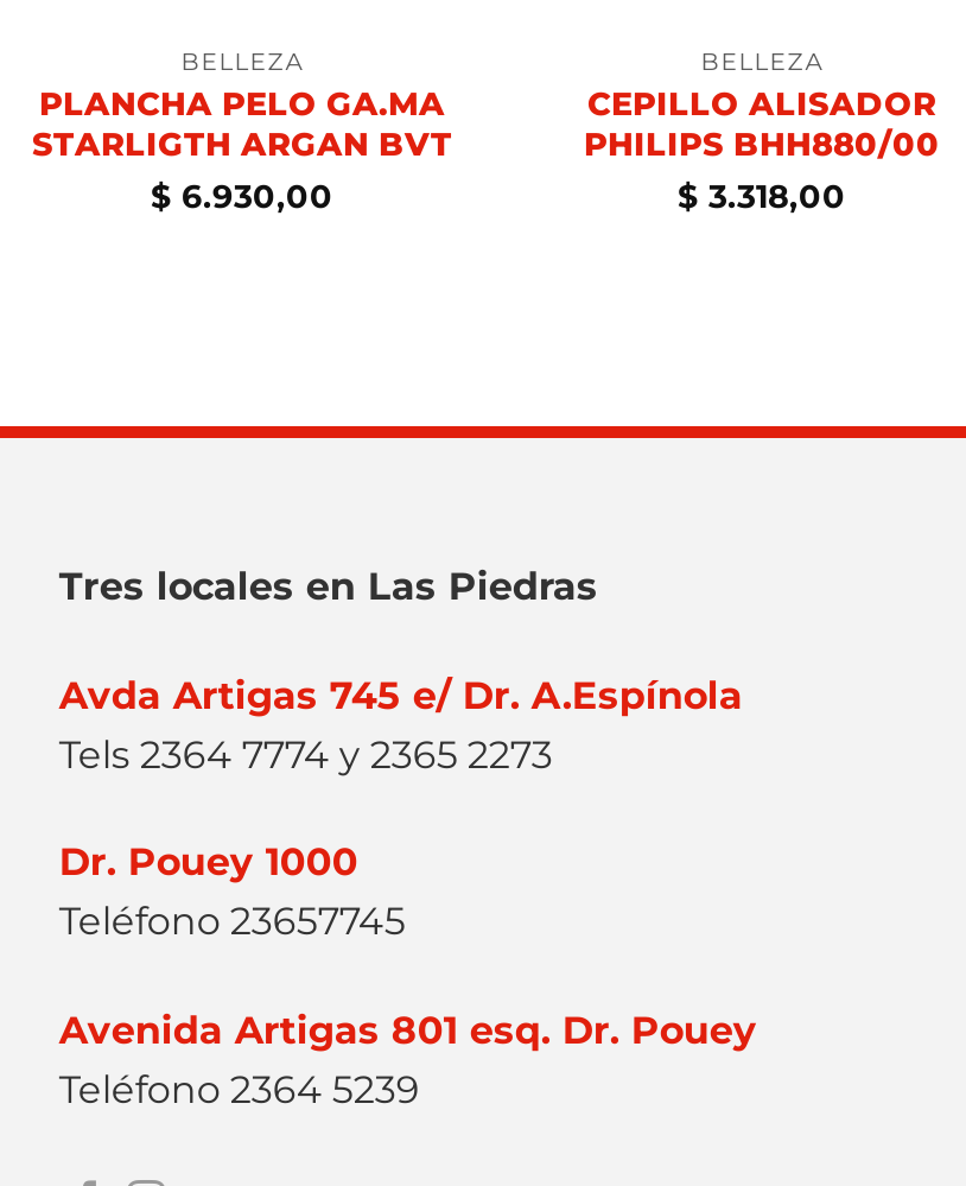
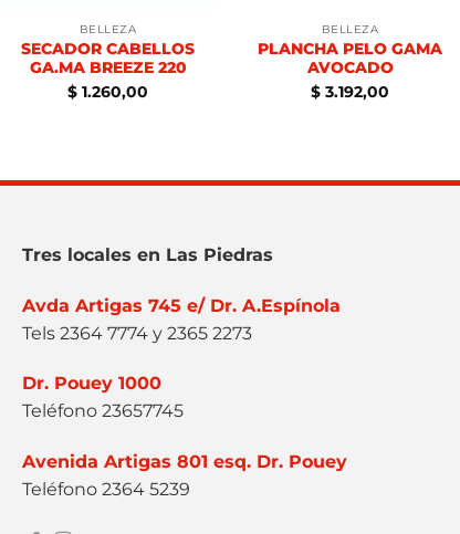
[32,84,452,215] PLANCHA PELO GA.MA | STARLIGTH ARGAN BVT | $6.930,00 -> [21,40,195,101] SECADOR CABELLOS | GA.MA BREEZE 220 | $1.260,00
[584,84,940,215] CEPILLO ALISADOR | PHILIPS BHH880/00 | $3.318,00 -> [258,40,442,101] PLANCHA PELO GAMA | AVOCADO | $3.192,00

